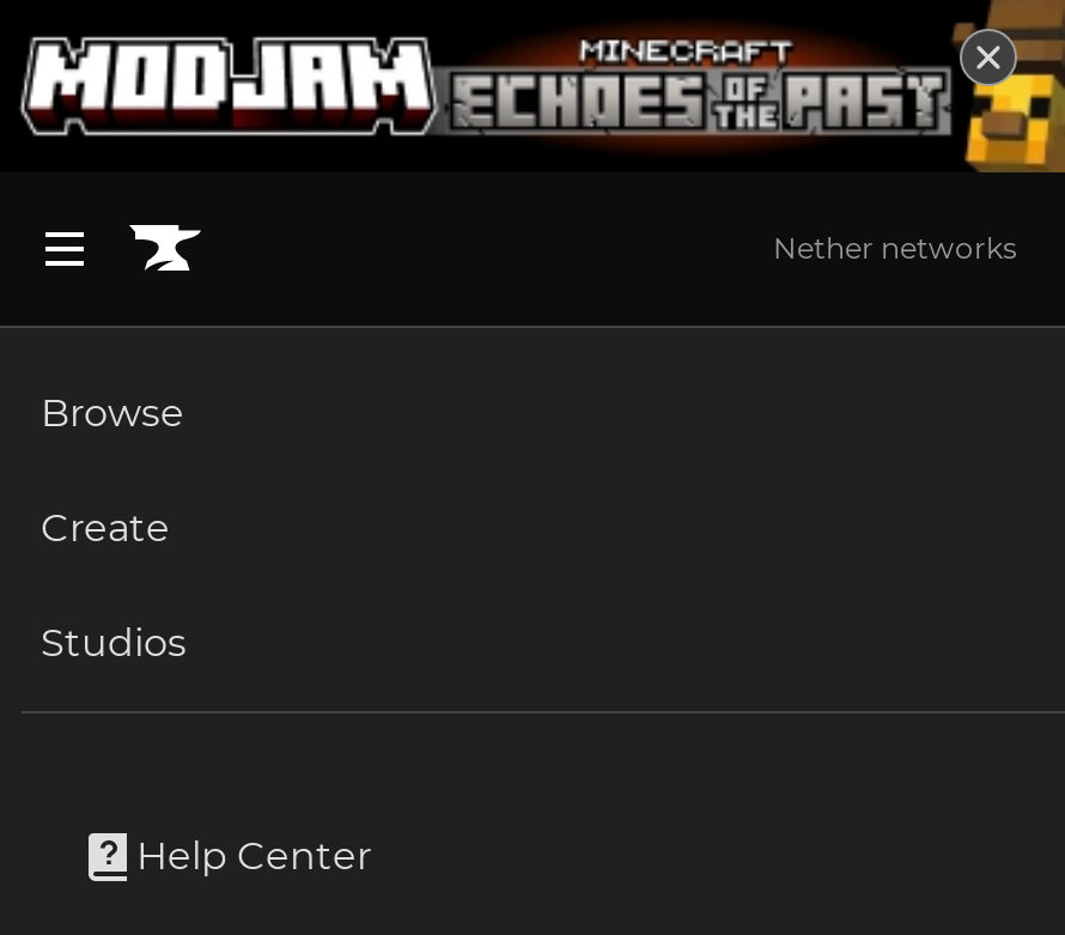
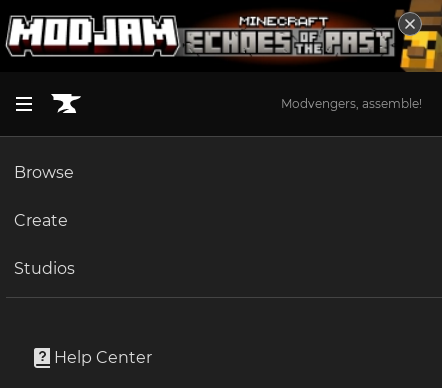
[773,229,1017,265] Nether networks -> [281,96,422,111] Modvengers, assemble!

